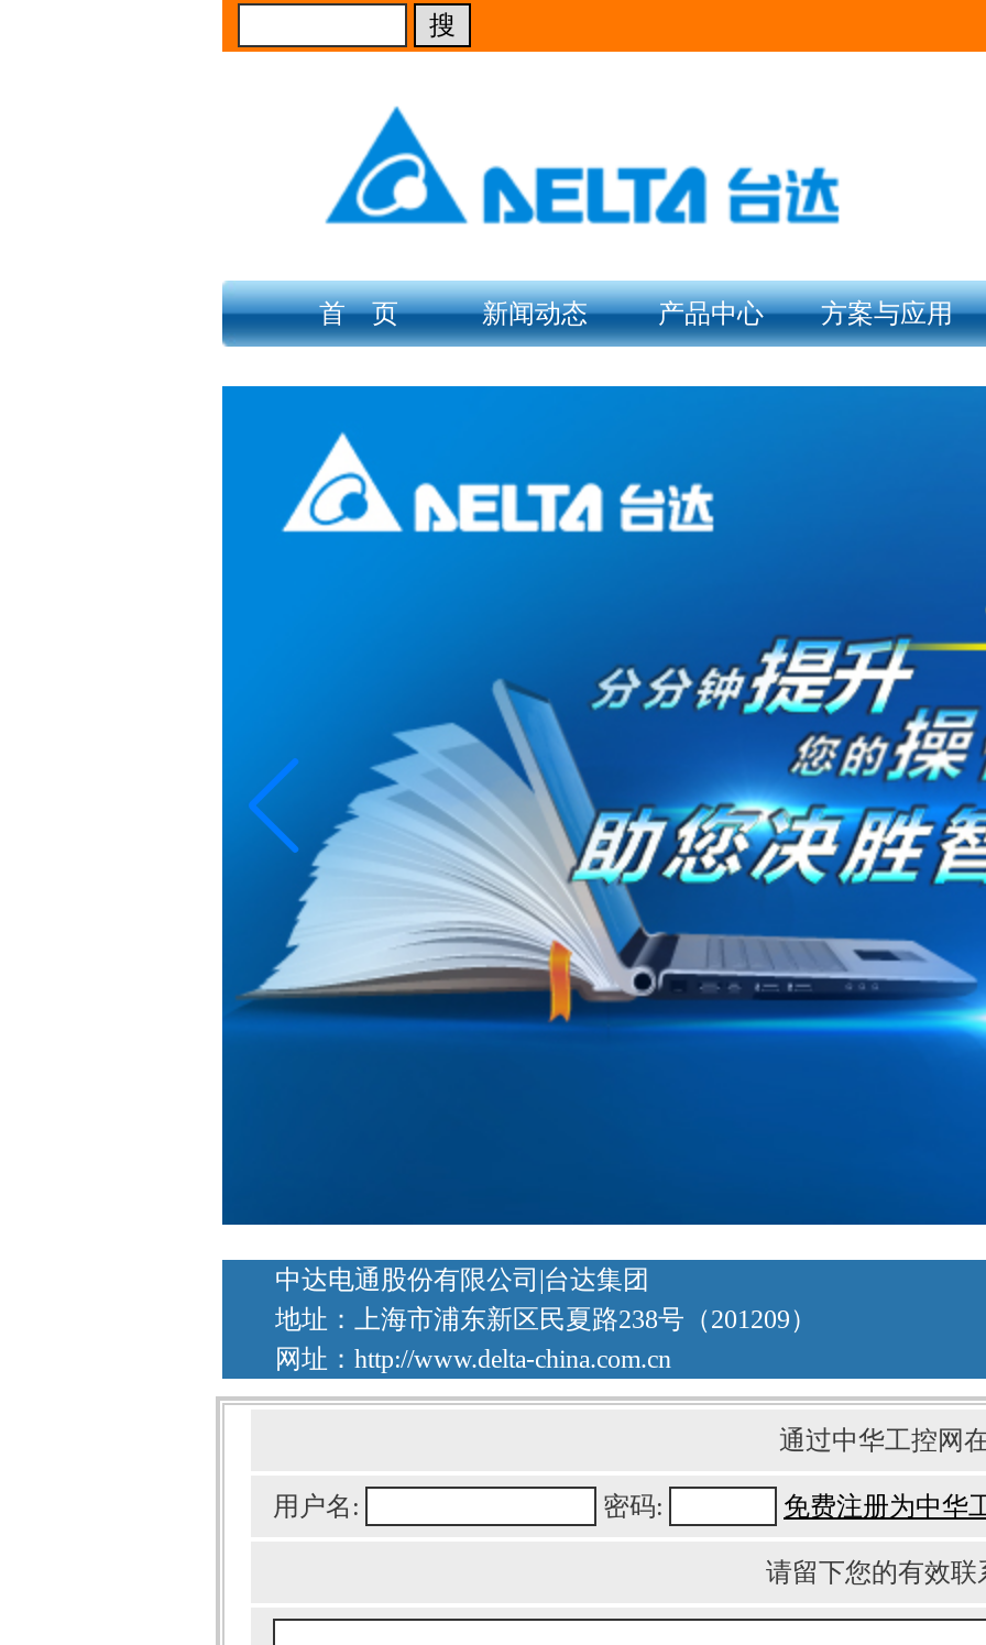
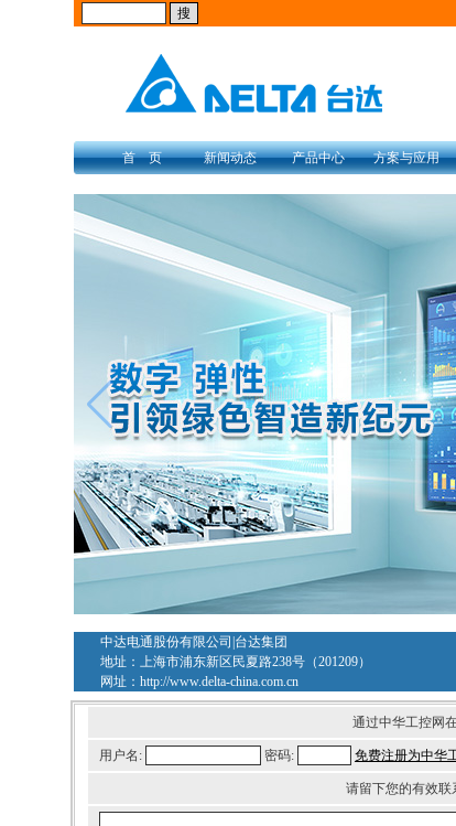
[220,384,979,1225] [image] -> [73,194,453,615] [image]

